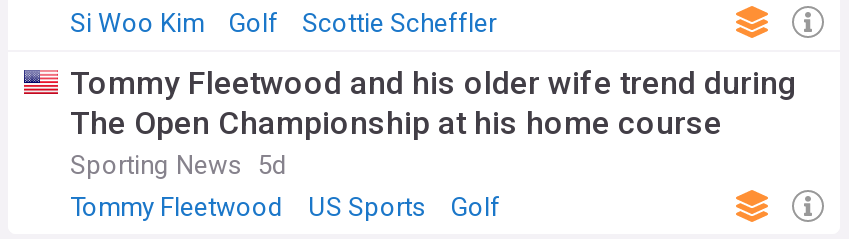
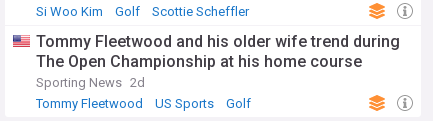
[70,150,288,180] Sporting News 5d -> [36,75,145,90] Sporting News 2d

